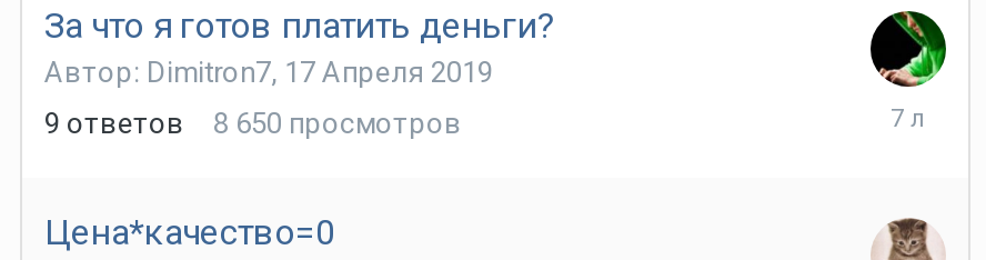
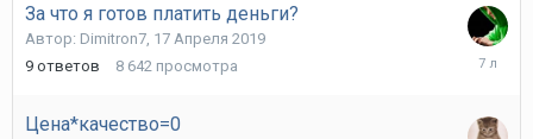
[44,107,462,140] 9 ответов 8 650 просмотров -> [25,57,238,75] 9 ответов 8 642 просмотра

